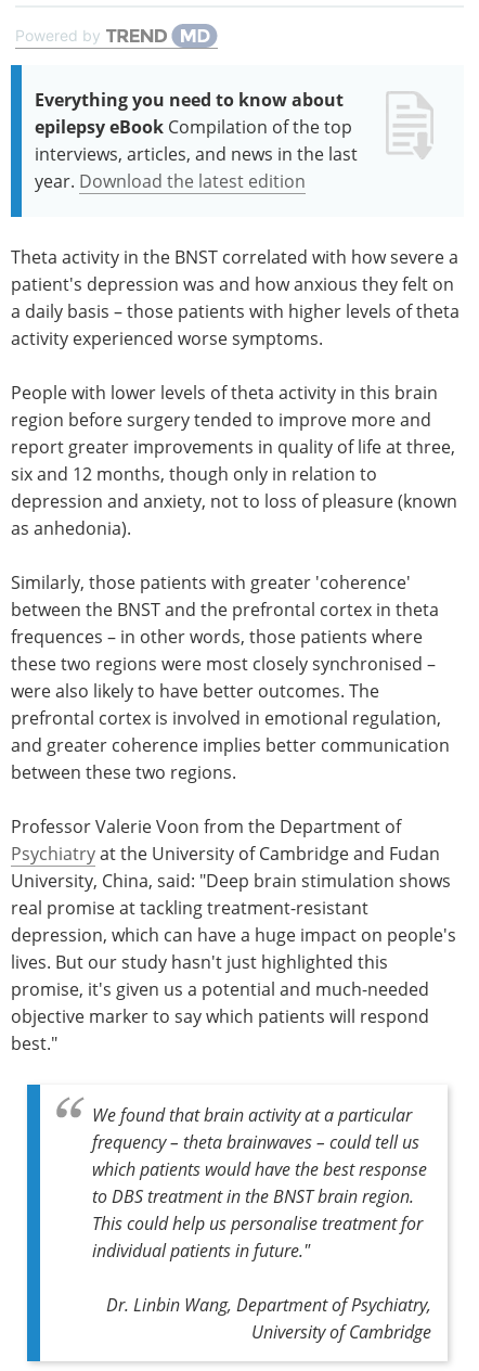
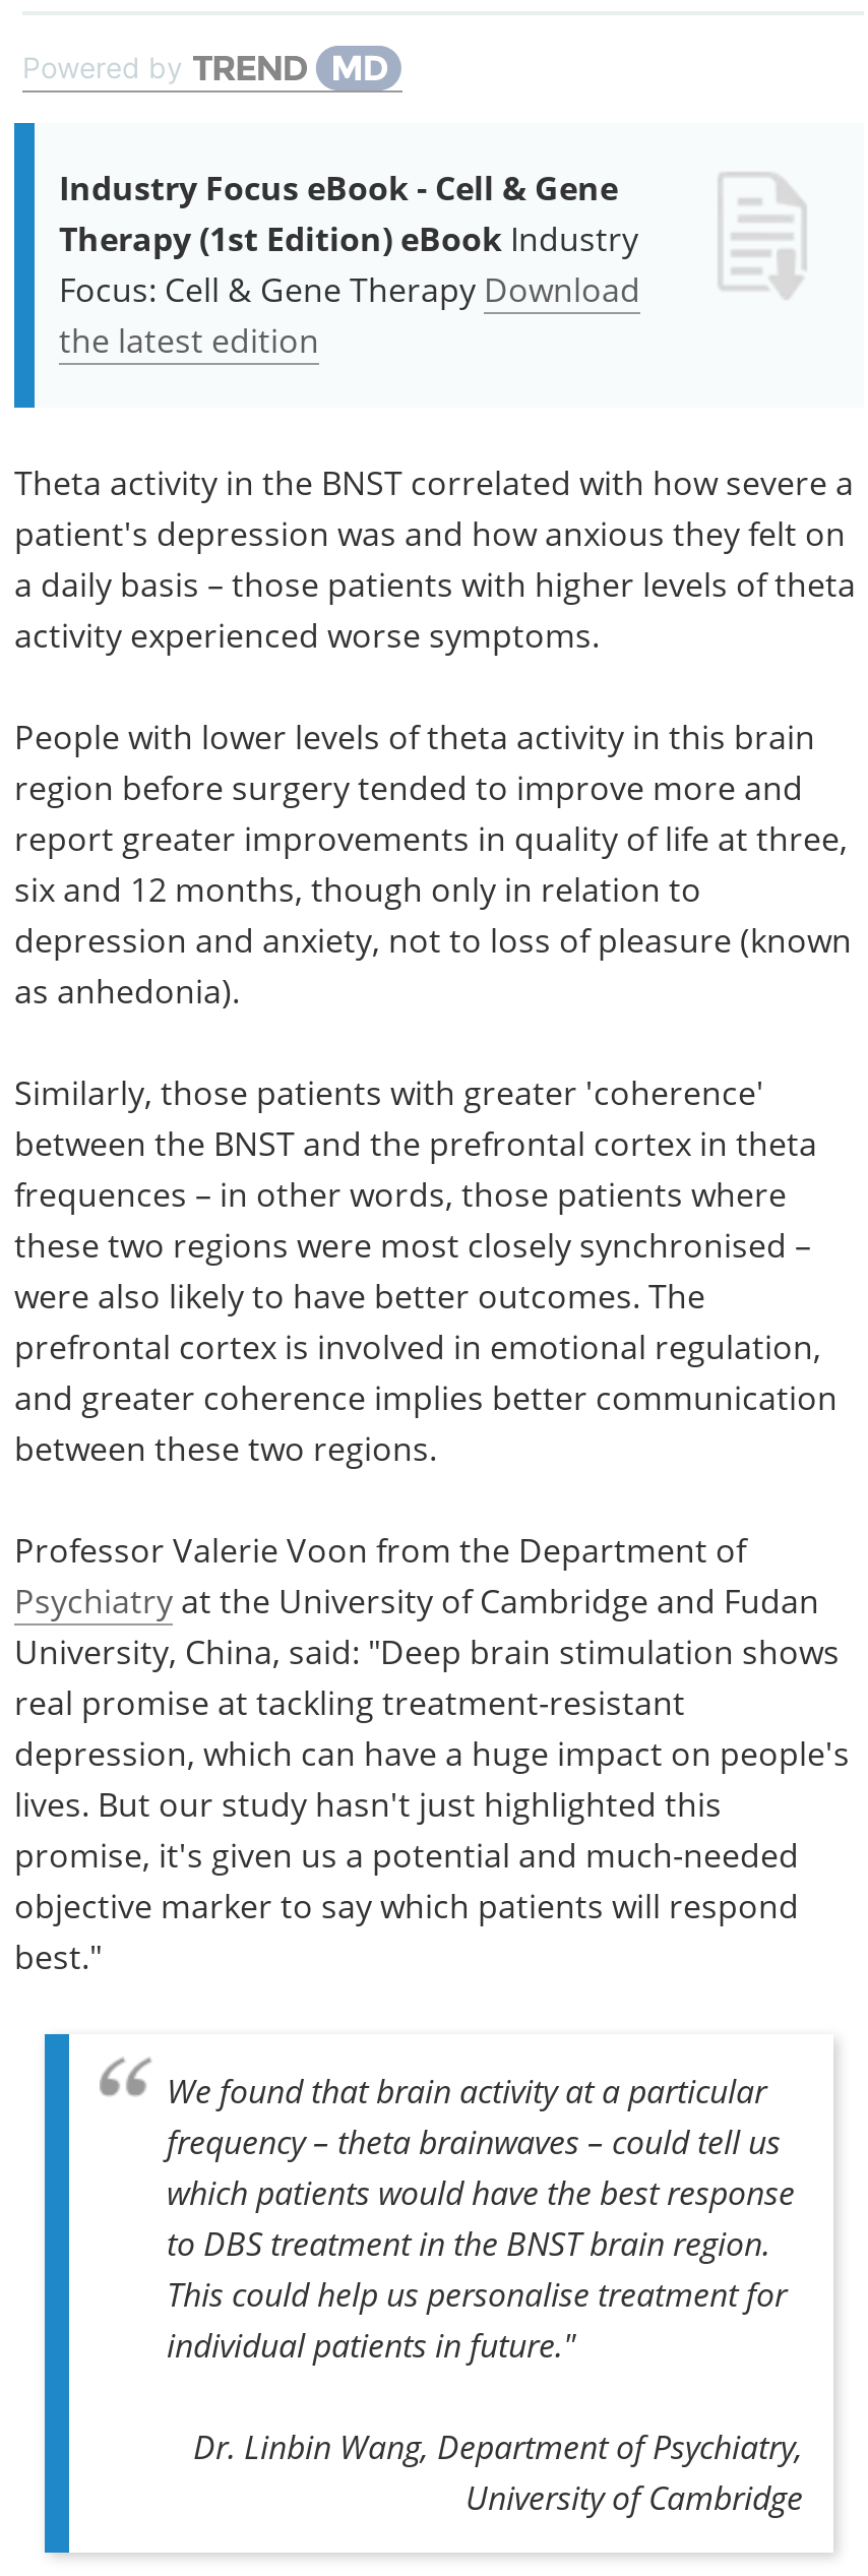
[35,88,358,193] Everything you need to know about | epilepsy eBook Compilation of the top | interviews, articles, and news in the last | year. Download the latest edition -> [59,165,640,363] Industry Focus eBook - Cell & Gene | Therapy (1st Edition) eBook Industry | Focus: Cell & Gene Therapy Download | the latest edition

